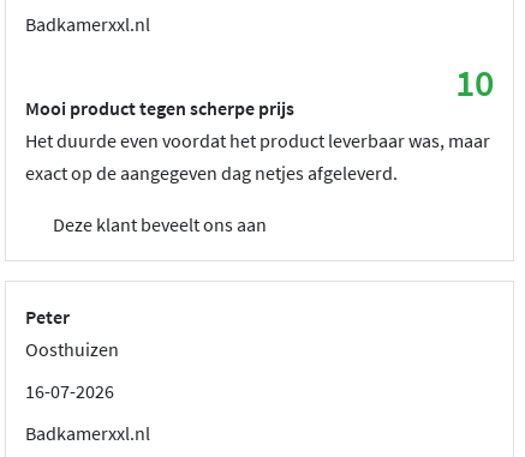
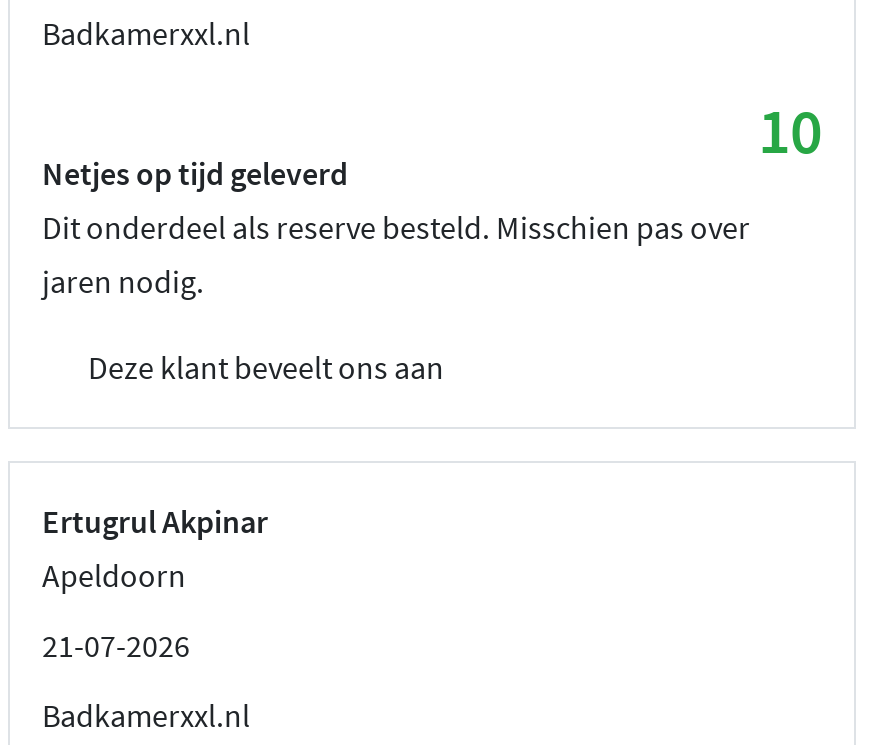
[25,95,490,184] Mooi product tegen scherpe prijs | Het duurde even voordat het product leverbaar was, maar | exact op de aangegeven dag netjes afgeleverd. -> [42,152,750,300] Netjes op tijd geleverd | Dit onderdeel als reserve besteld. Misschien pas over | jaren nodig.
[25,304,119,360] Peter | Oosthuizen -> [42,500,268,594] Ertugrul Akpinar | Apeldoorn
[25,378,114,402] 16-07-2026 -> [42,624,190,664] 21-07-2026

